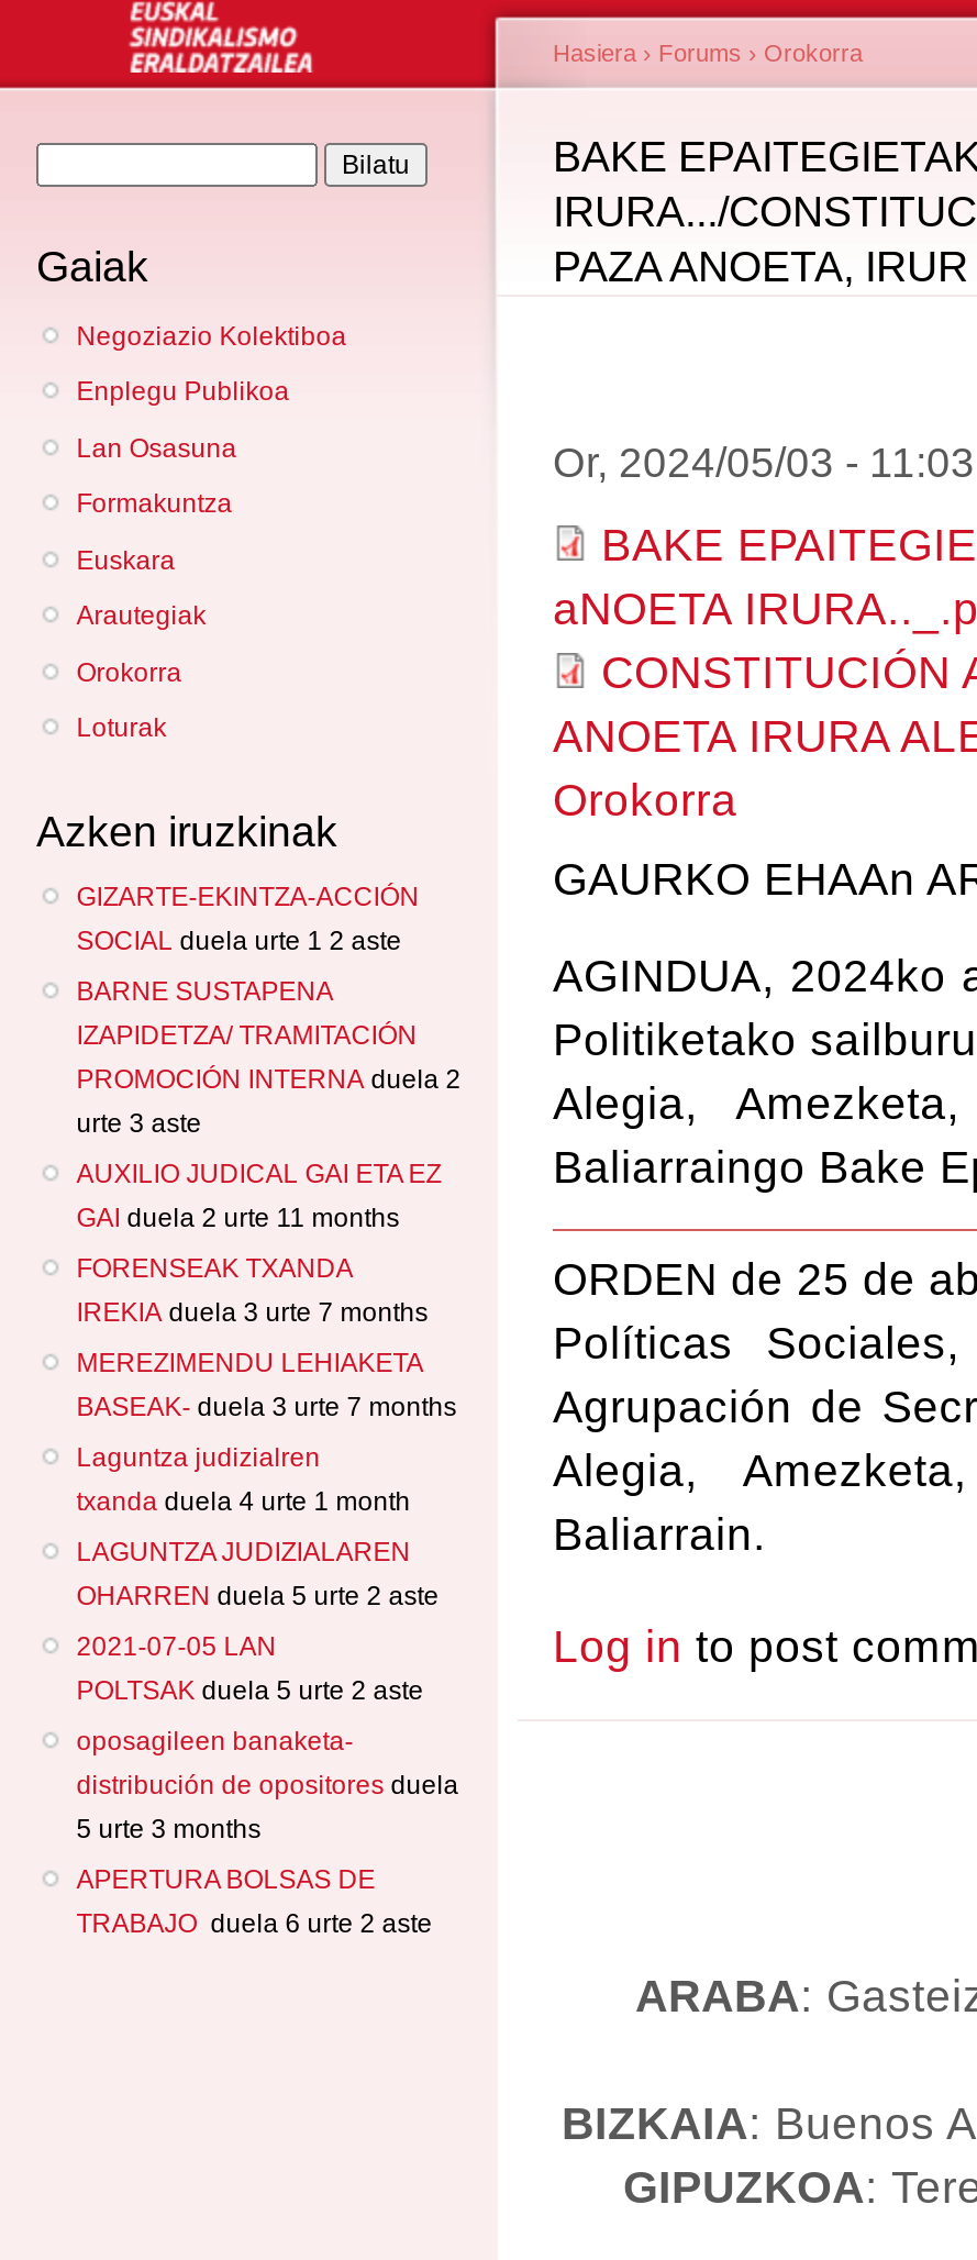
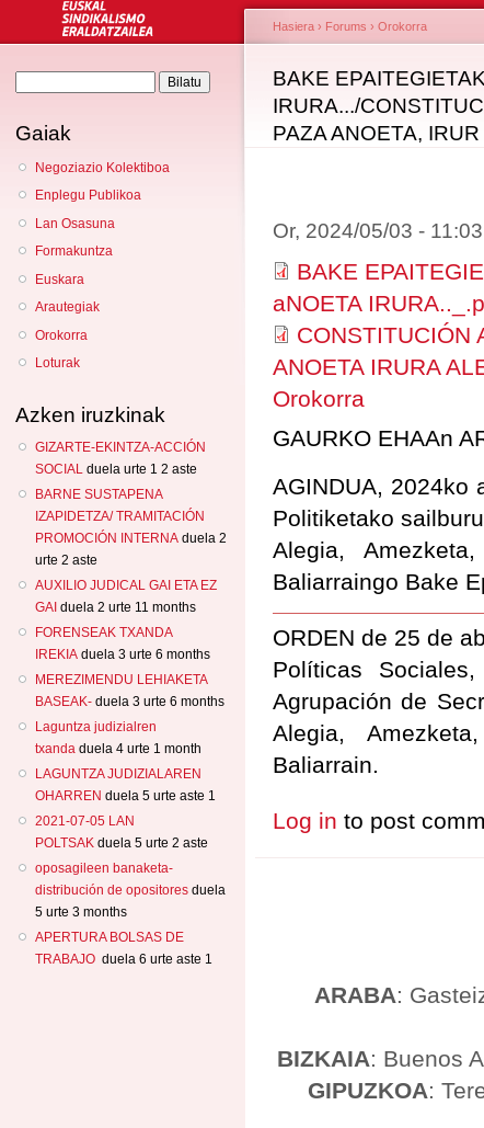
[76,1107,202,1138] urte 3 aste -> [35,552,98,567] urte 2 aste
[76,1296,428,1327] IREKIA duela 3 urte 7 months -> [35,646,210,662] IREKIA duela 3 urte 6 months
[76,1391,457,1422] BASEAK- duela 3 urte 7 months -> [35,693,225,709] BASEAK- duela 3 urte 6 months
[76,1580,439,1611] OHARREN duela 5 urte 2 aste -> [35,788,216,803] OHARREN duela 5 urte aste 1
[76,1908,432,1938] TRABAJO duela 6 urte 2 aste -> [35,951,213,967] TRABAJO duela 6 urte aste 1

